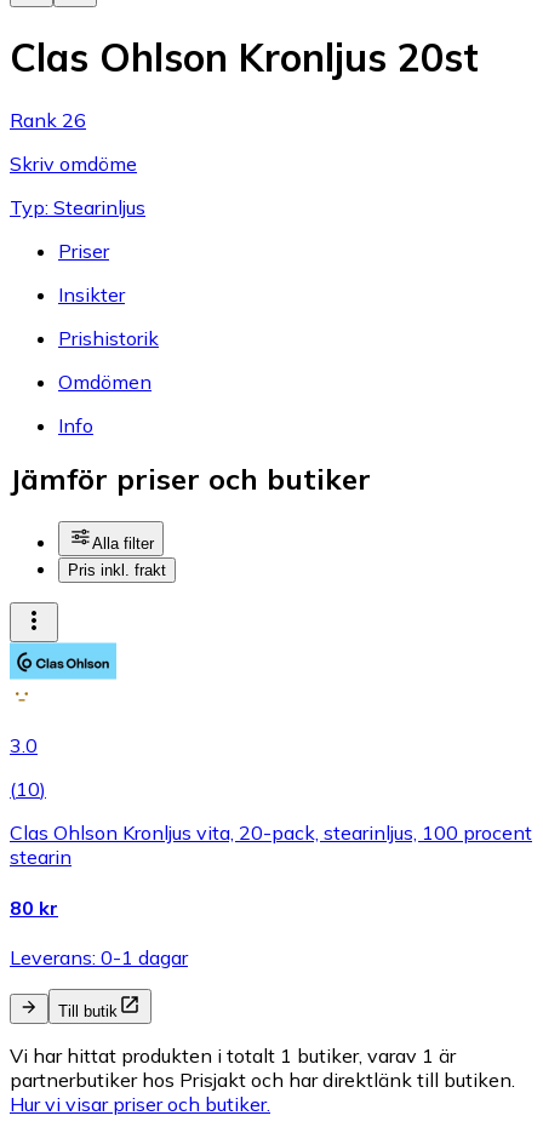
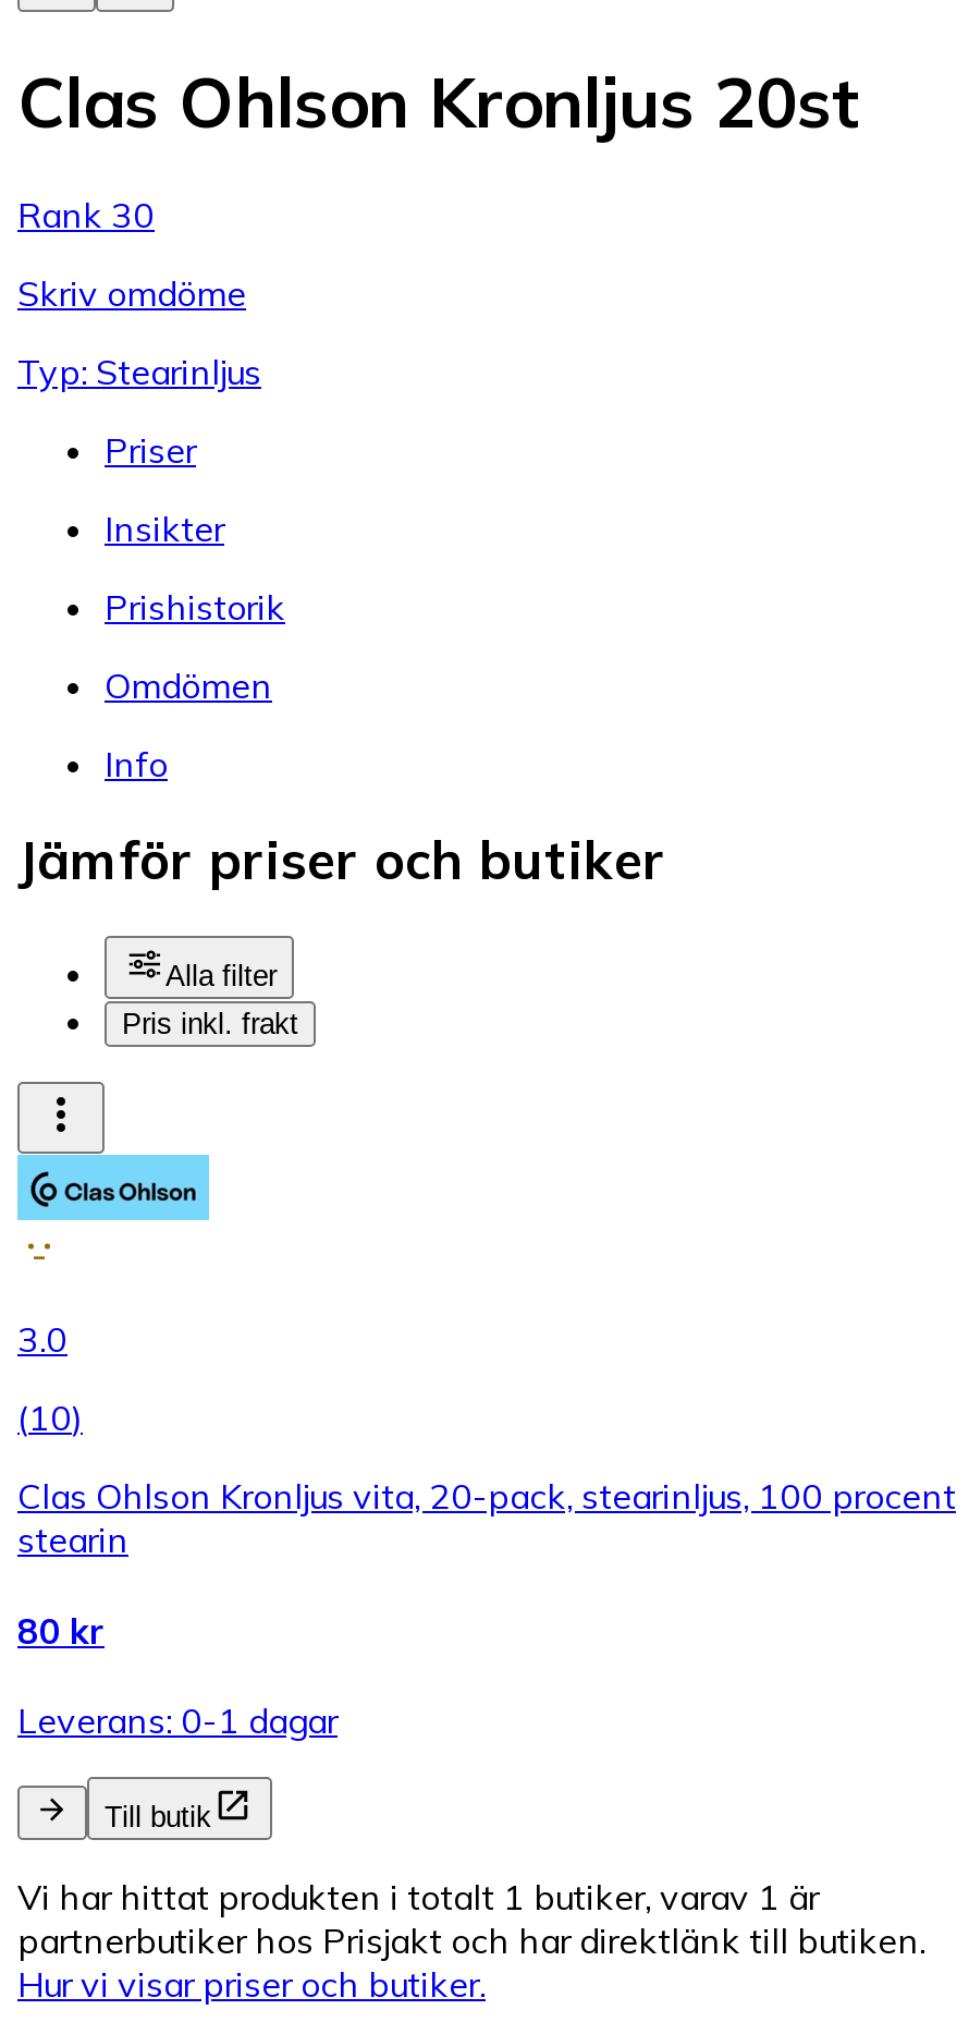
[10,107,86,131] Rank 26 -> [17,192,155,235] Rank 30

